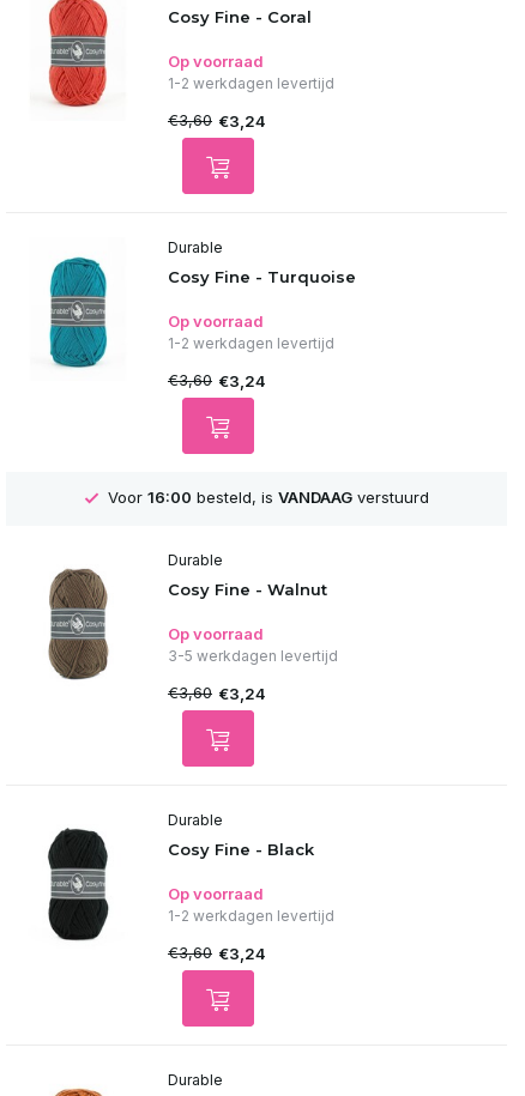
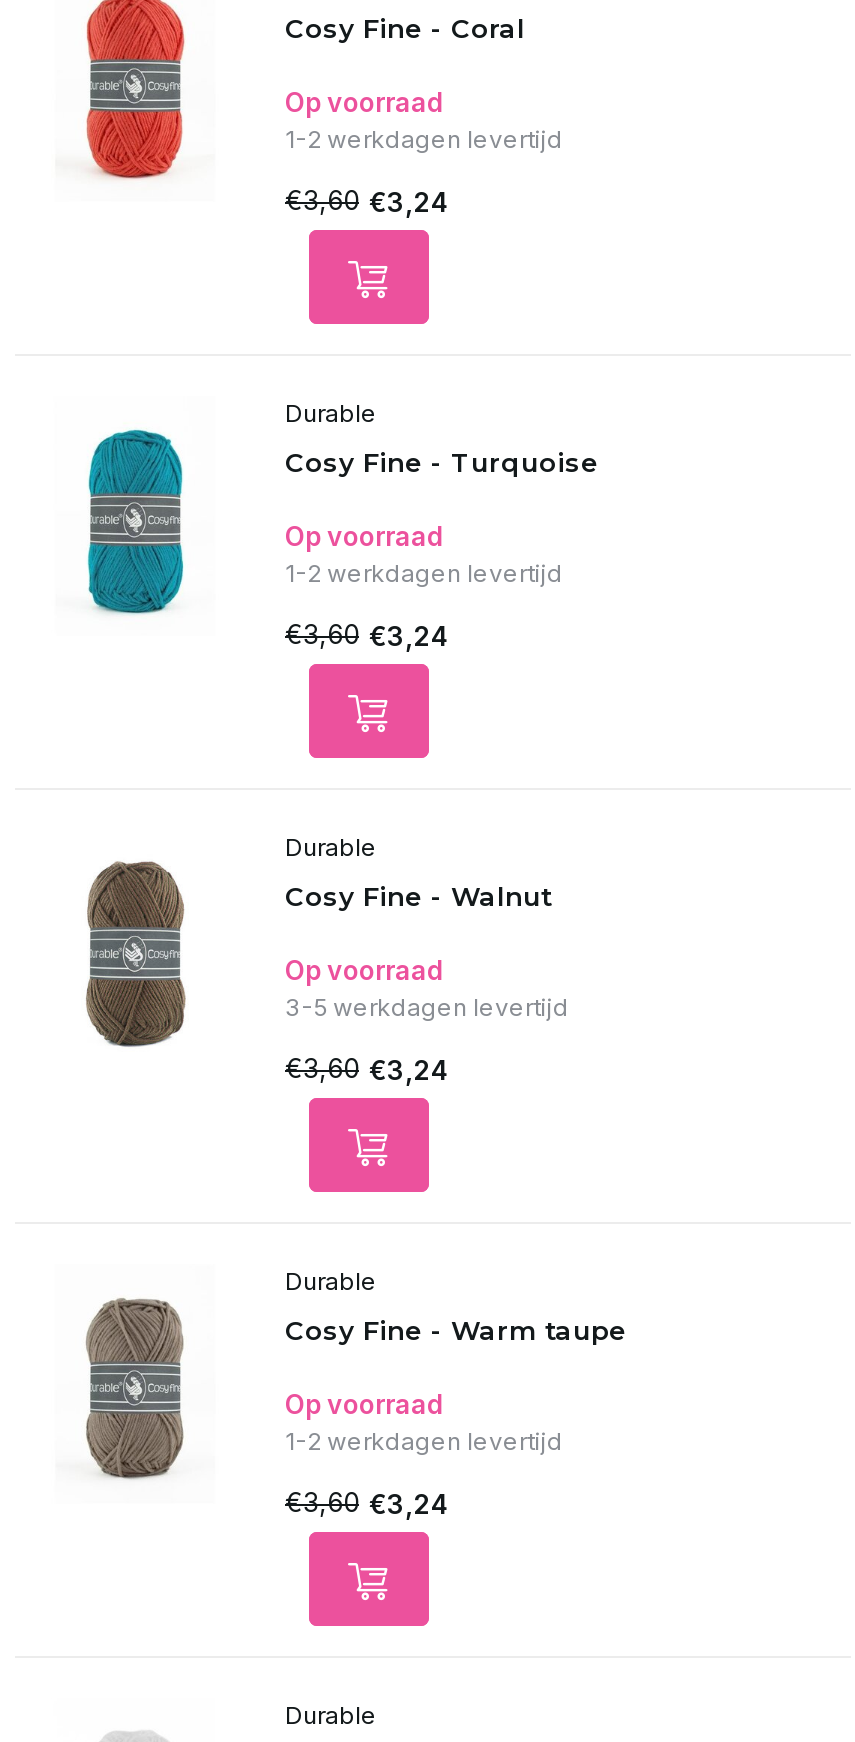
[81,488,407,507] Voor16:00besteld, is VANDAAGverstuurd -> none
moved [48,828,108,870] -> [87,1296,183,1362]: [image]
[168,840,314,859] Cosy Fine - Black -> [285,1314,627,1346] Cosy Fine - Warm taupe
moved [49,898,109,941] -> [85,1412,185,1482]: [image]

